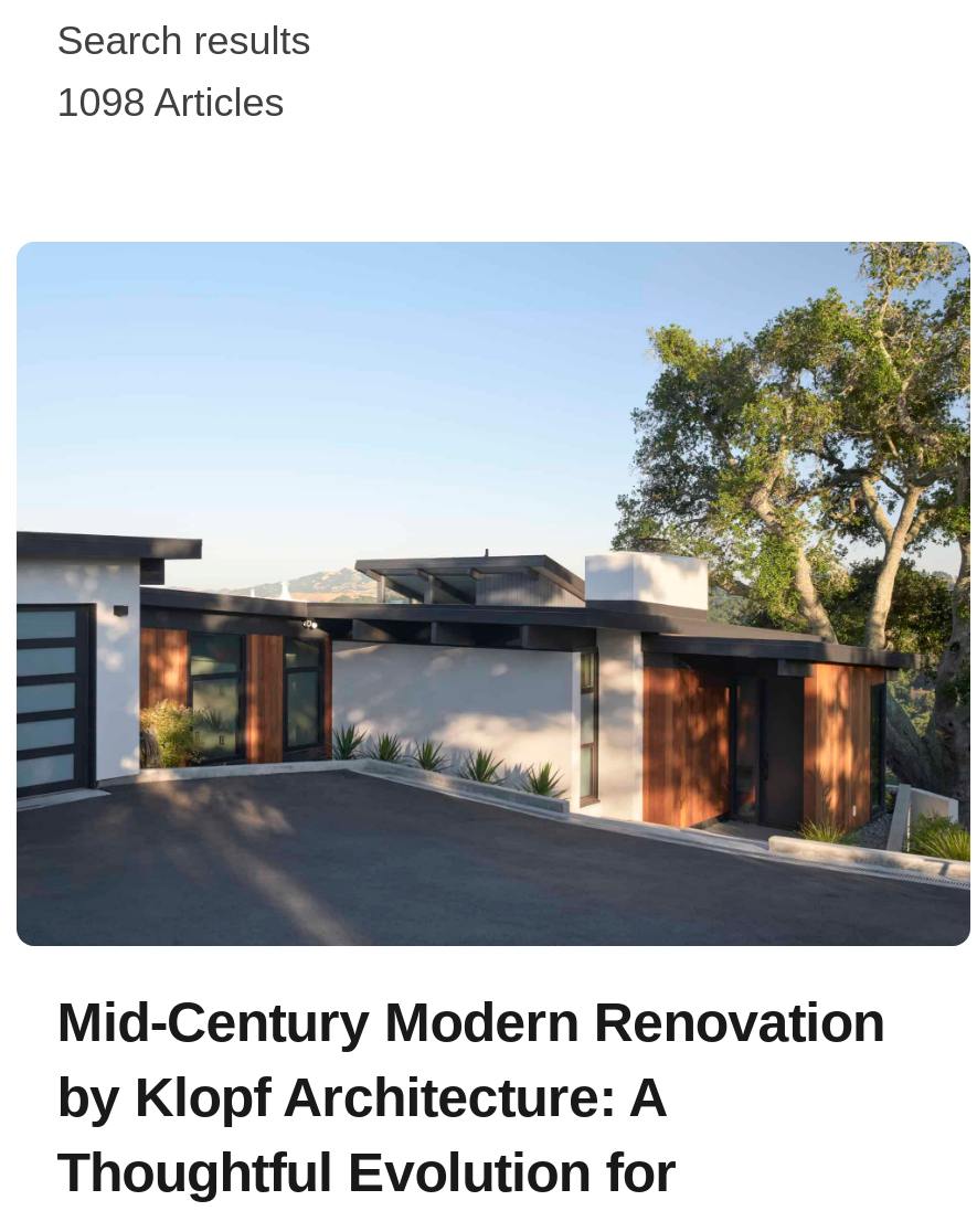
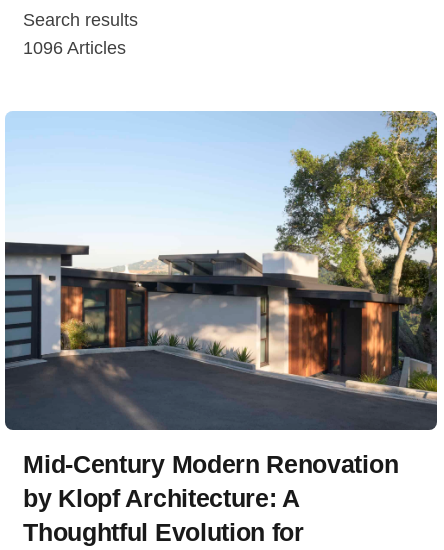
[57,79,284,124] 1098 Articles -> [23,37,126,57] 1096 Articles

